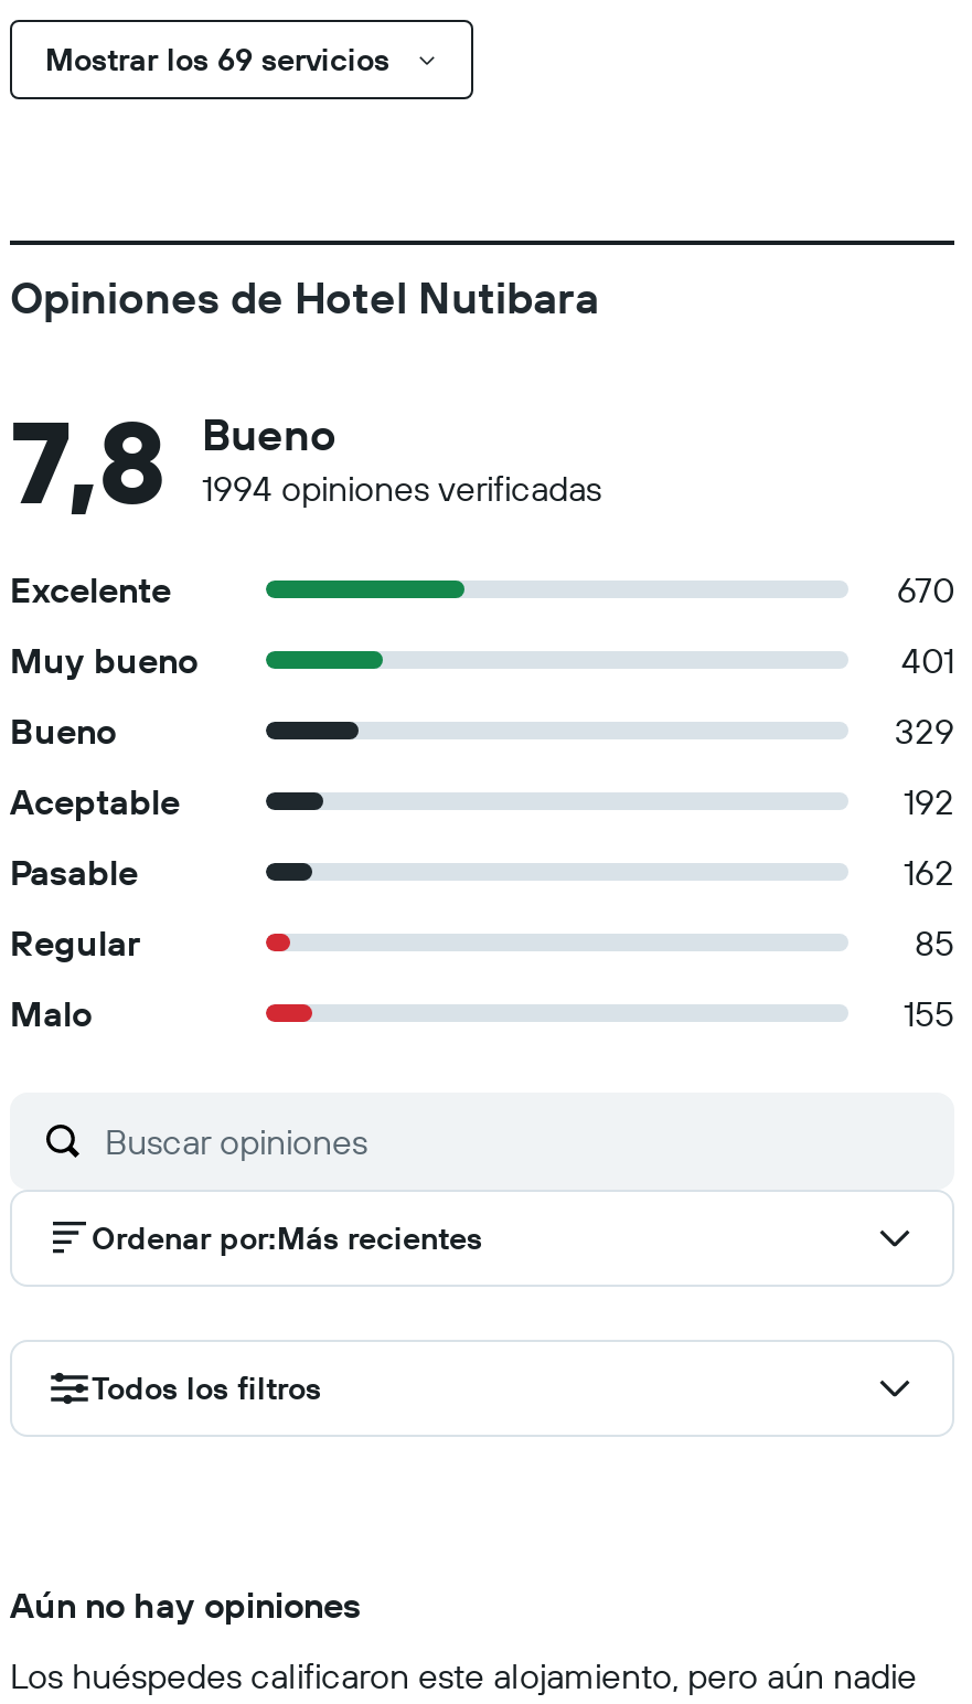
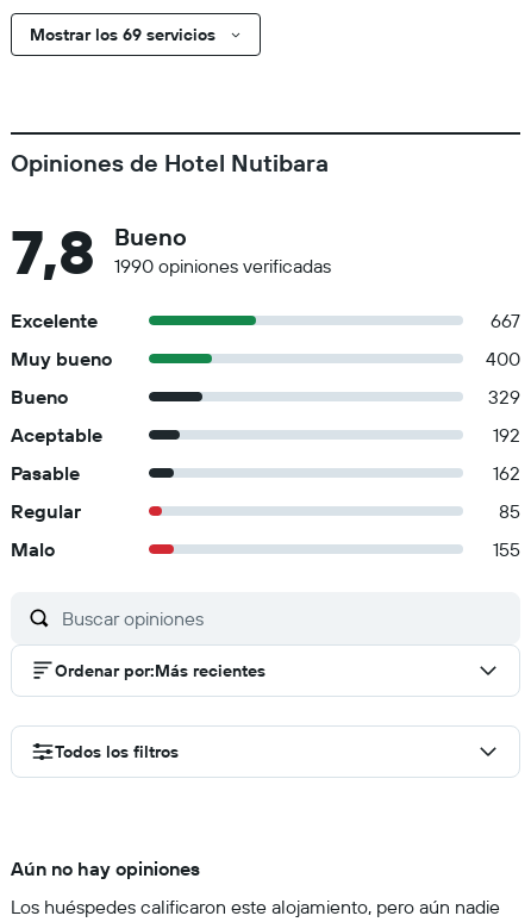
[202,466,601,510] 1994 opiniones verificadas -> [114,254,331,278] 1990 opiniones verificadas
[897,567,954,611] 670 -> [491,309,520,332] 667
[901,638,954,682] 401 -> [486,347,520,370] 400

